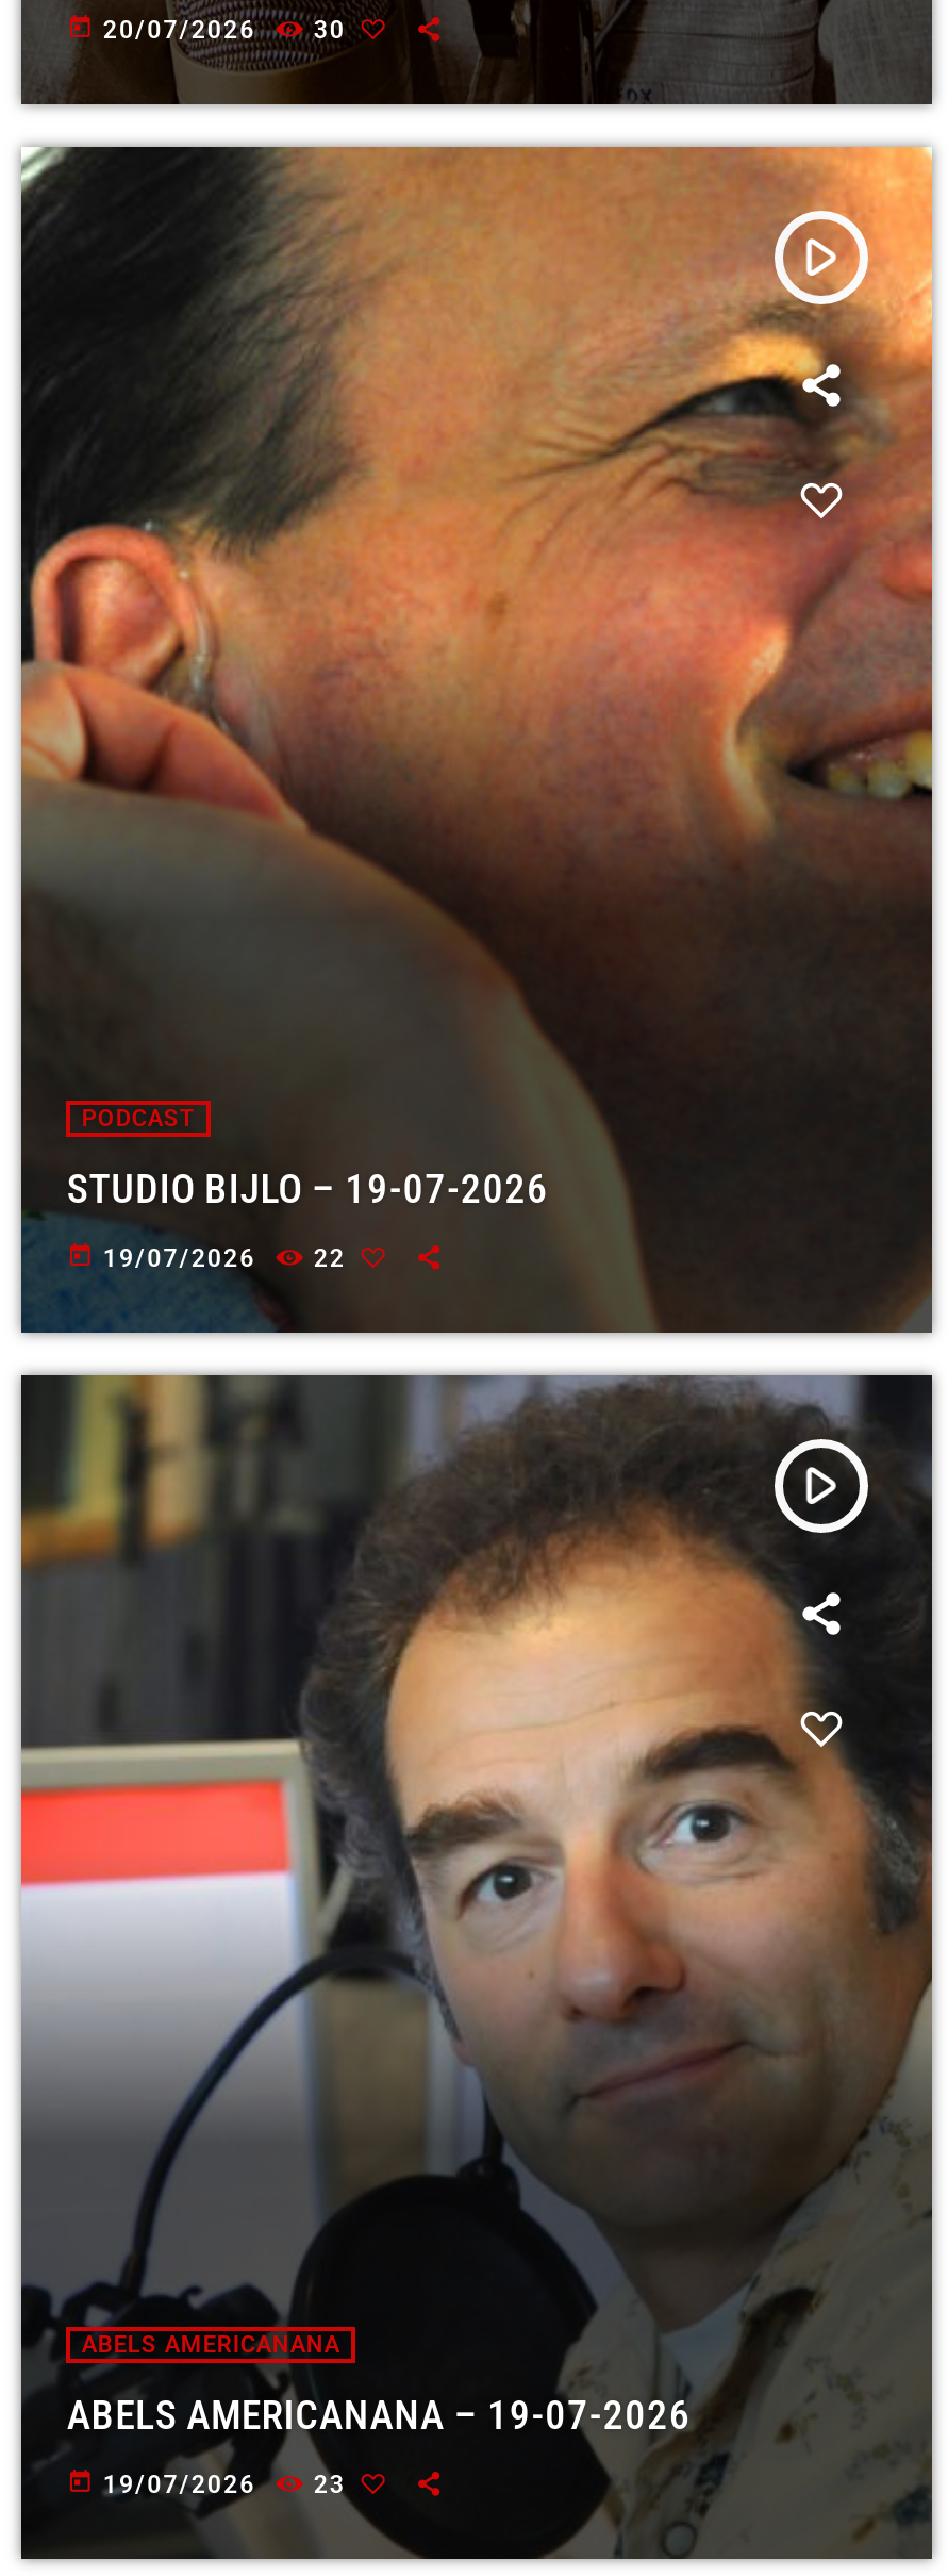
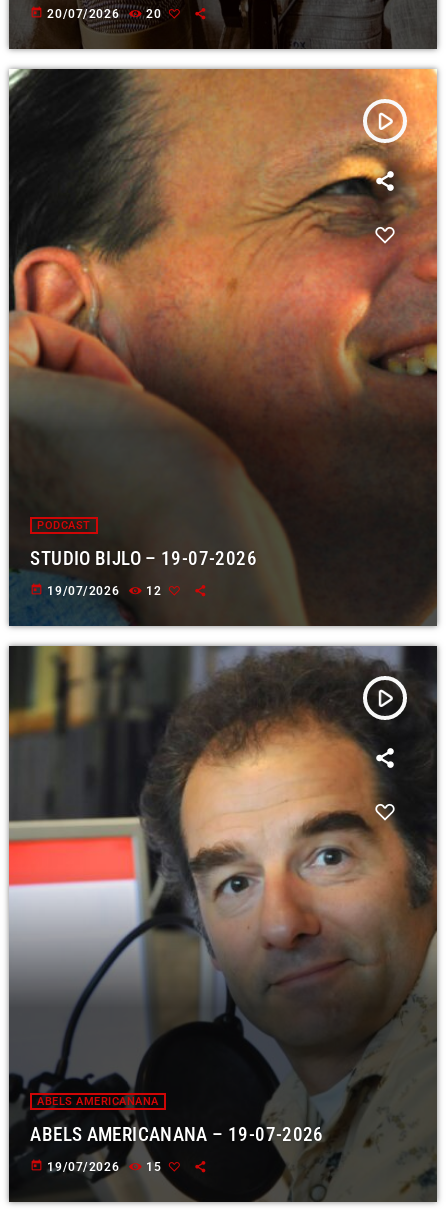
[313,16,346,46] 30 -> [146,7,161,21] 20
[313,1243,346,1273] 22 -> [146,584,161,598] 12
[313,2470,346,2500] 23 -> [146,1160,161,1174] 15

